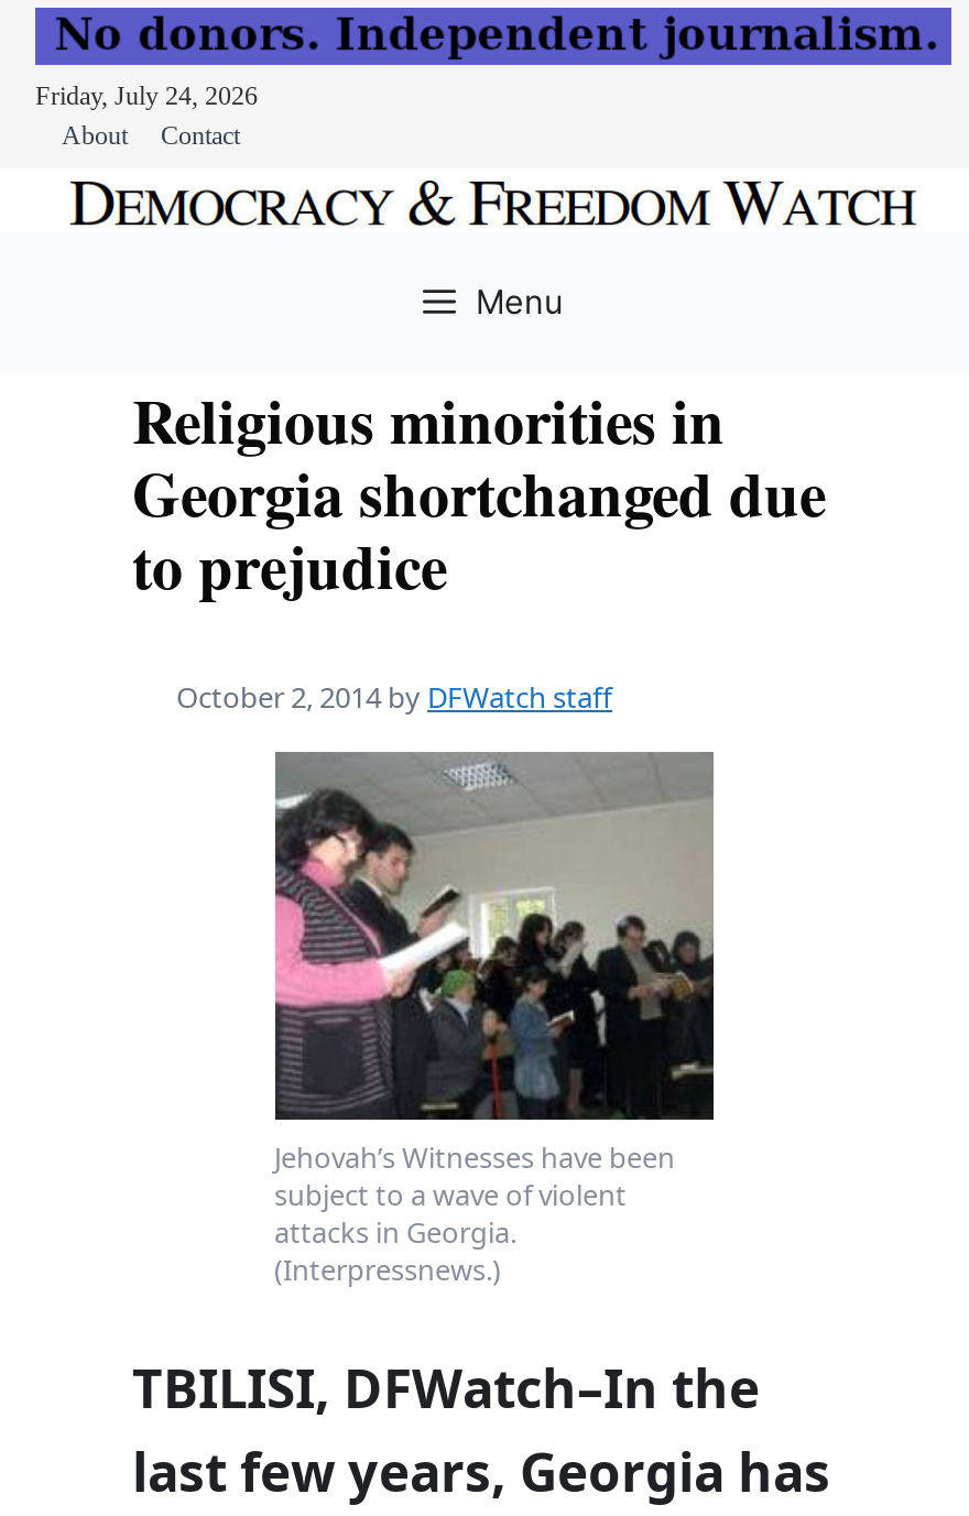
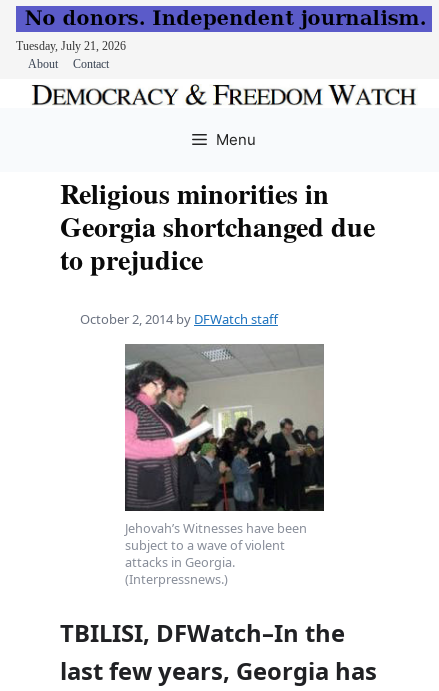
[35,80,258,111] Friday, July 24, 2026 -> [16,39,126,53] Tuesday, July 21, 2026

